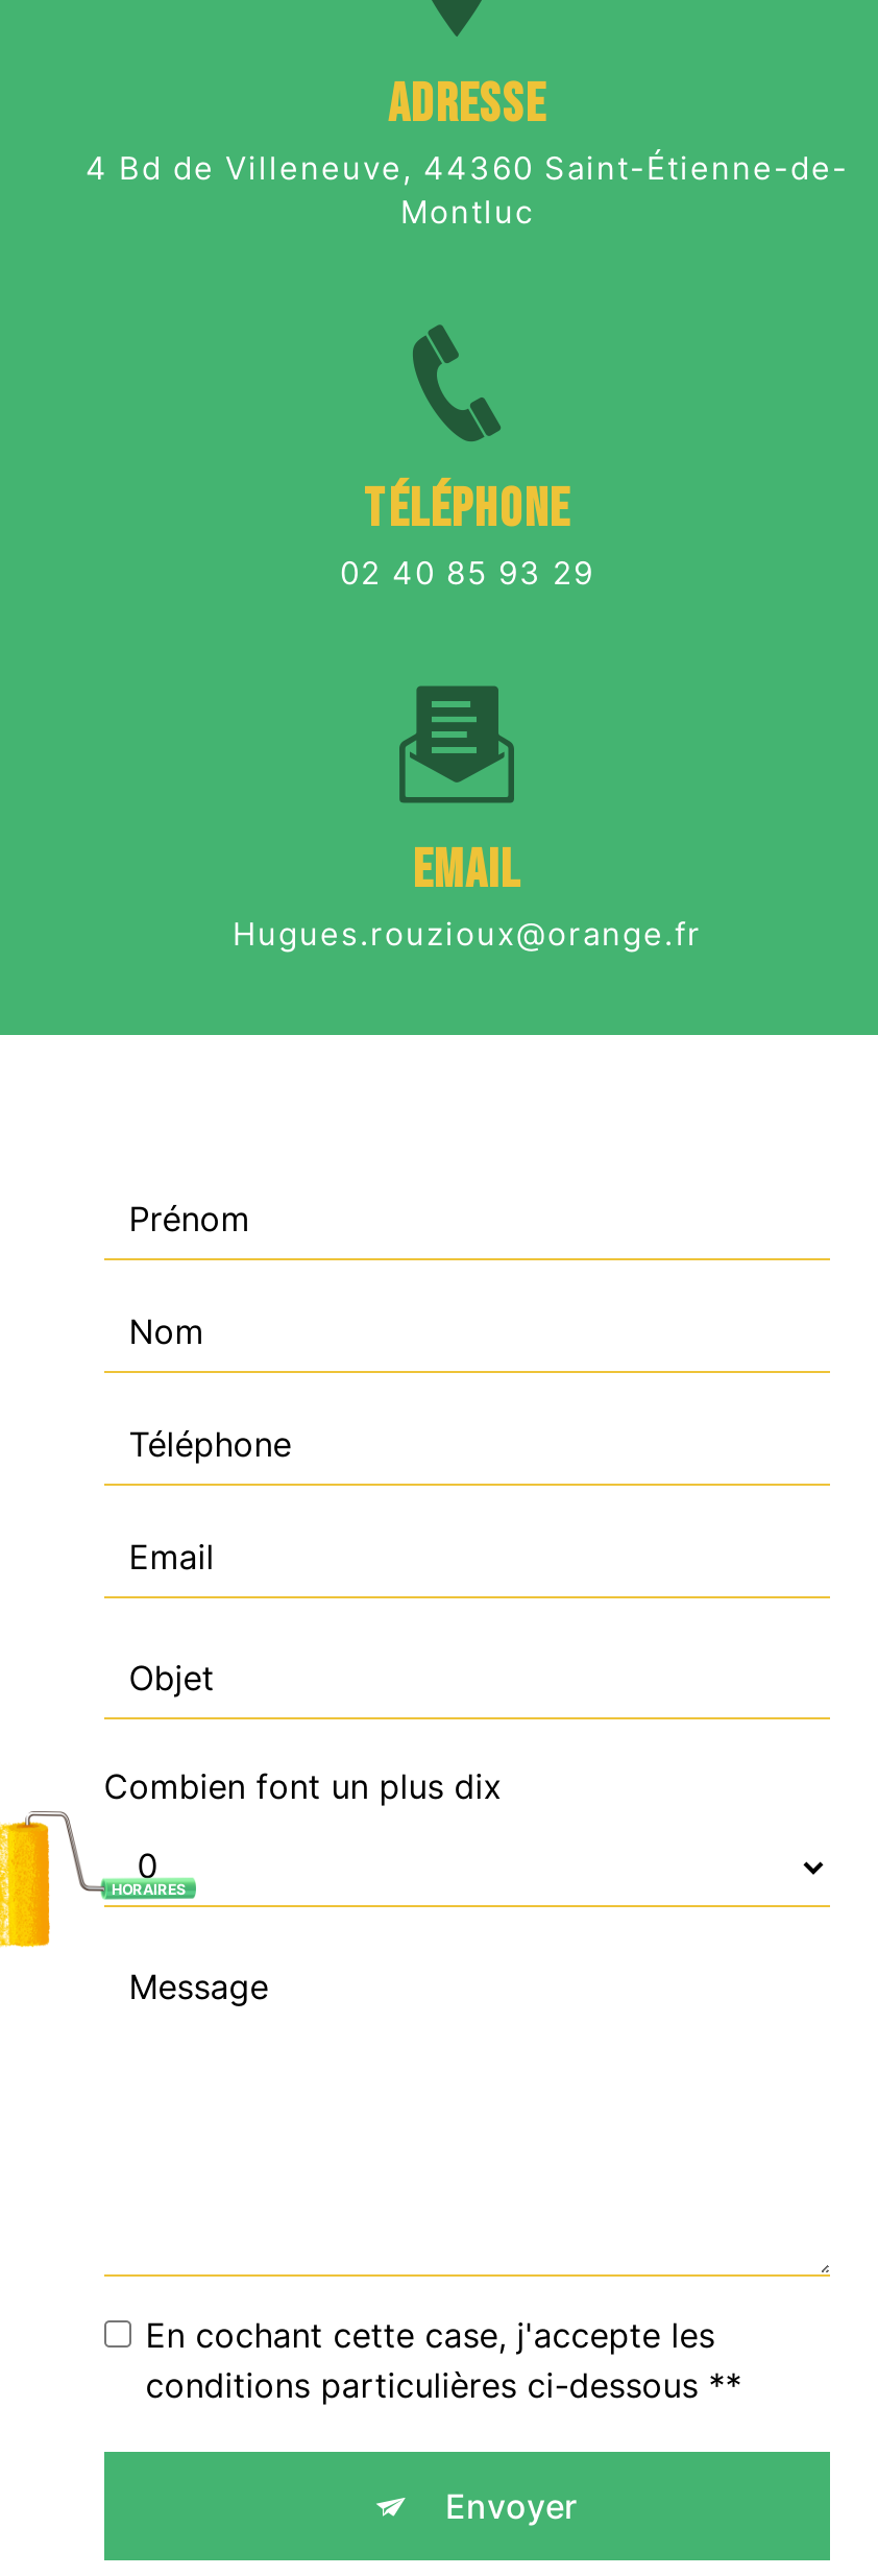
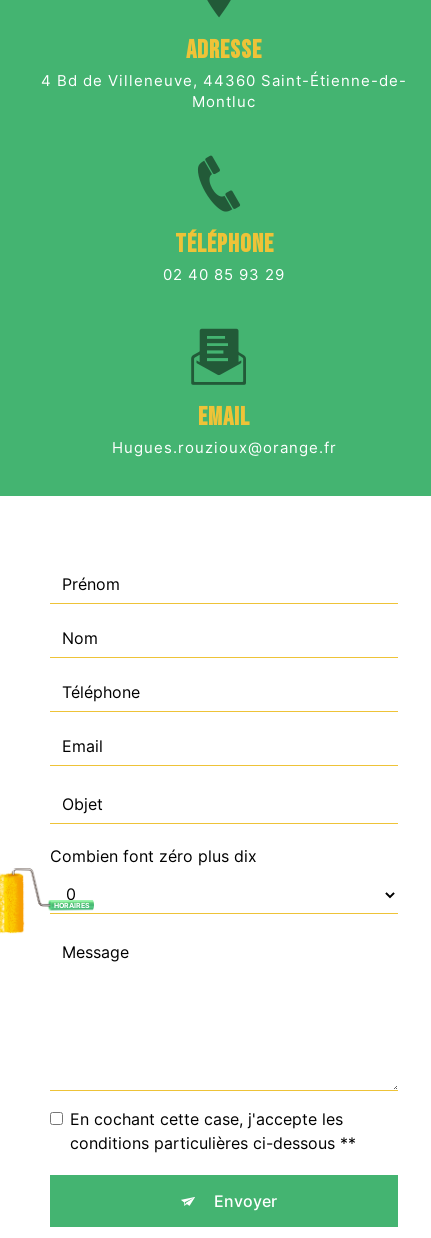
[104,1765,502,1807] Combien font un plus dix -> [50,846,257,866] Combien font zéro plus dix

